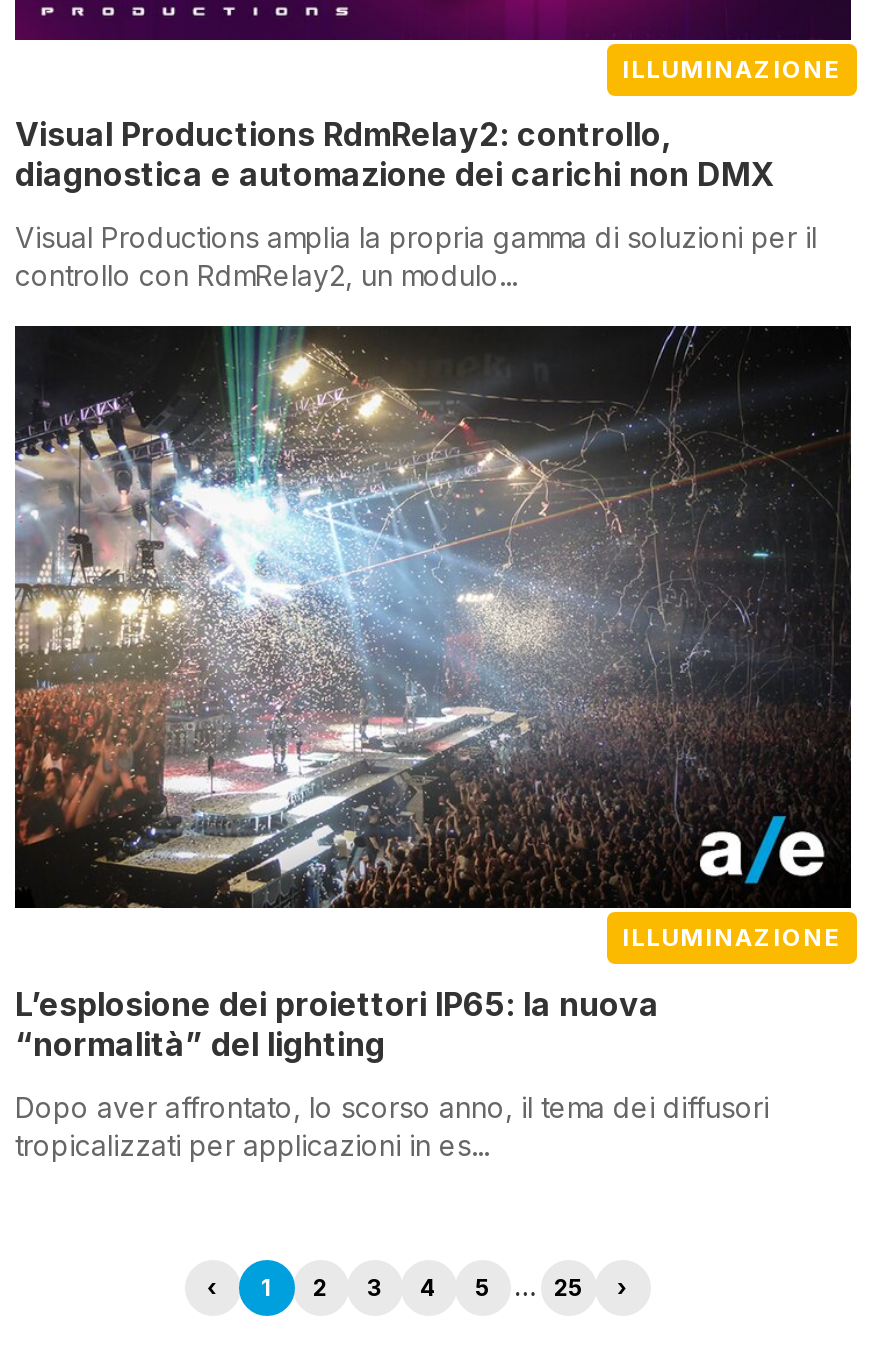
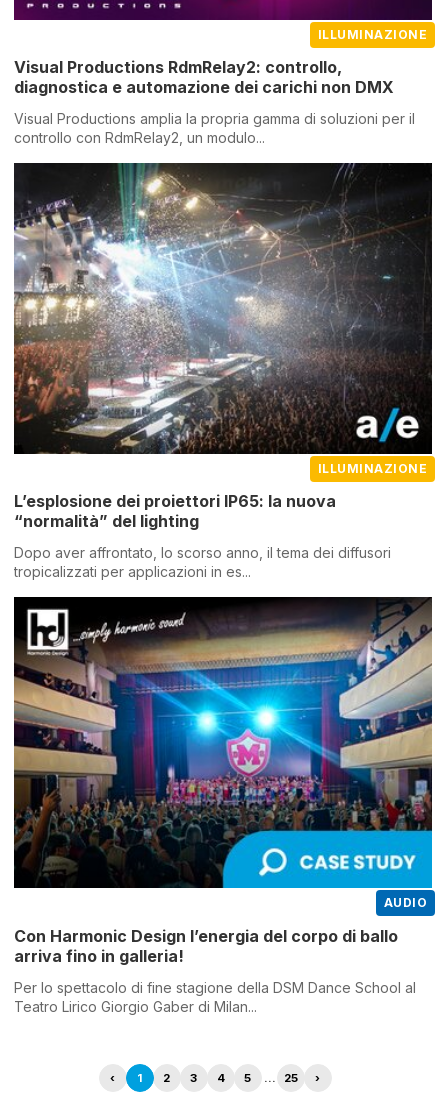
none -> [13,596,433,1014] [image] | AUDIO | Con Harmonic Design l’energia del corpo di ballo | arriva fino in galleria! | Per lo spettacolo di fine stagione della DSM Dance School al | Teatro Lirico Giorgio Gaber di Milan...

